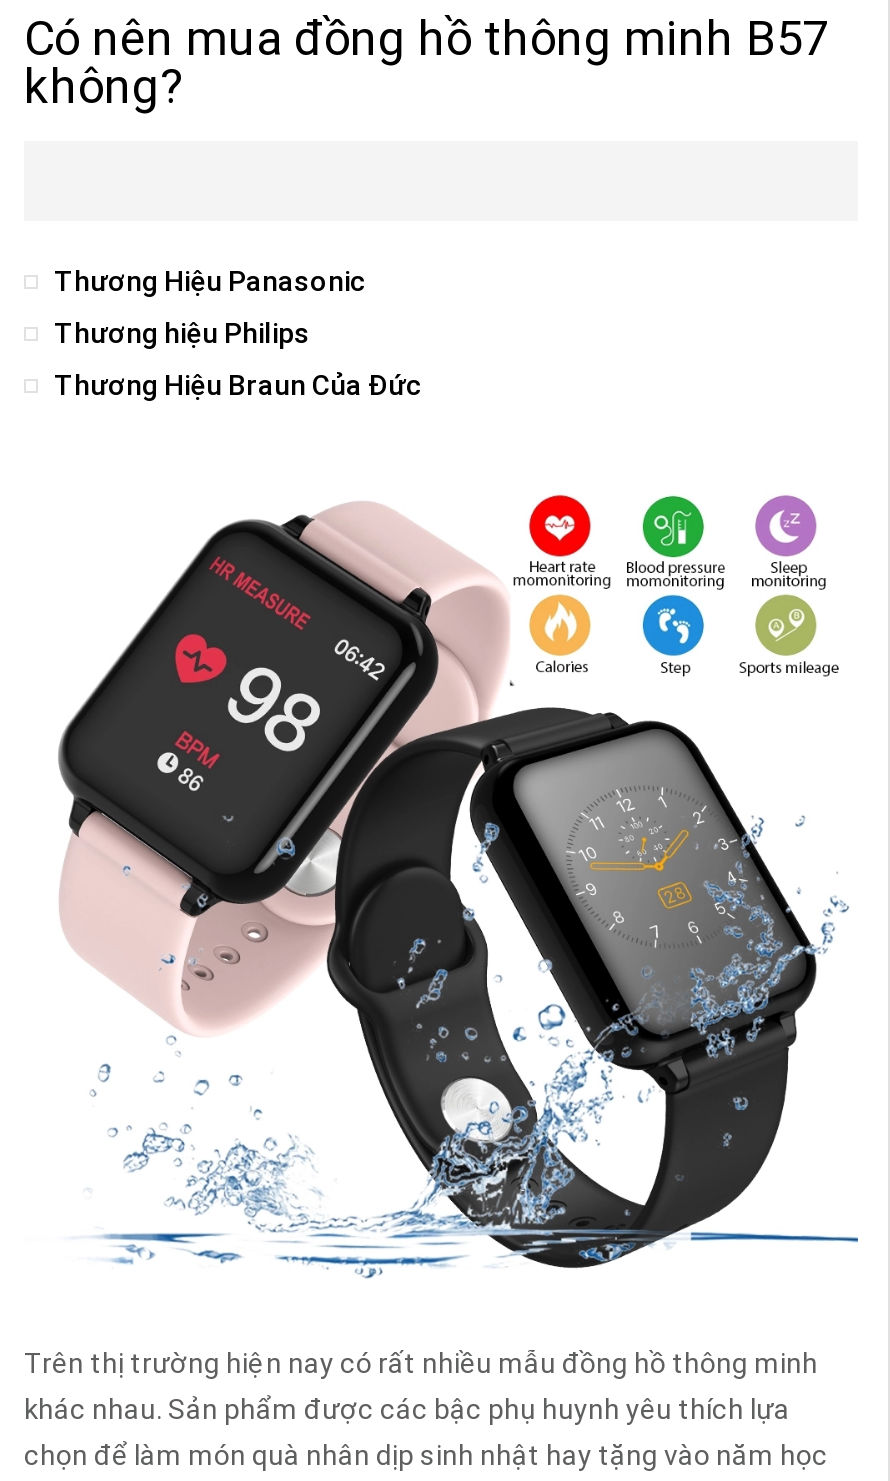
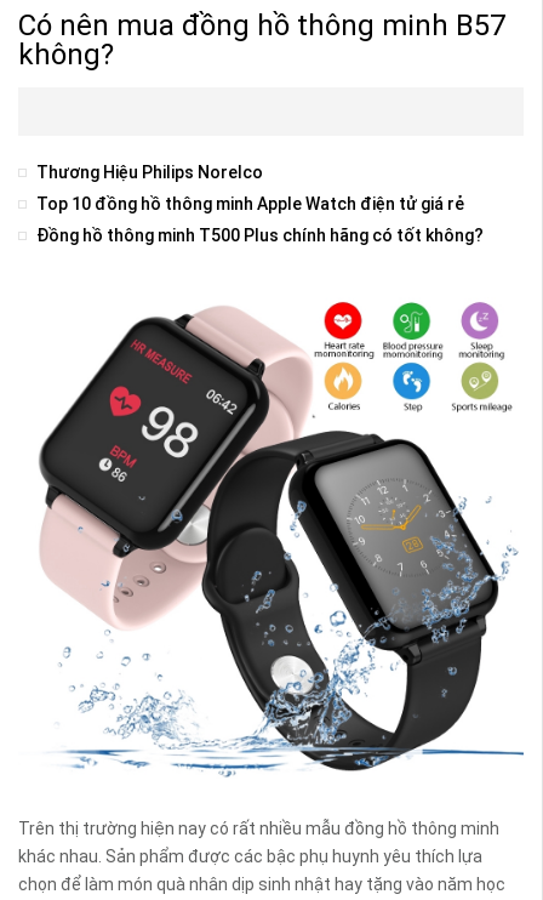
[54,265,366,297] Thương Hiệu Panasonic -> [36,163,263,182] Thương Hiệu Philips Norelco
[54,317,310,349] Thương hiệu Philips -> [36,194,464,213] Top 10 đồng hồ thông minh Apple Watch điện tử giá rẻ
[54,369,422,401] Thương Hiệu Braun Của Đức -> [36,226,484,245] Đồng hồ thông minh T500 Plus chính hãng có tốt không?

